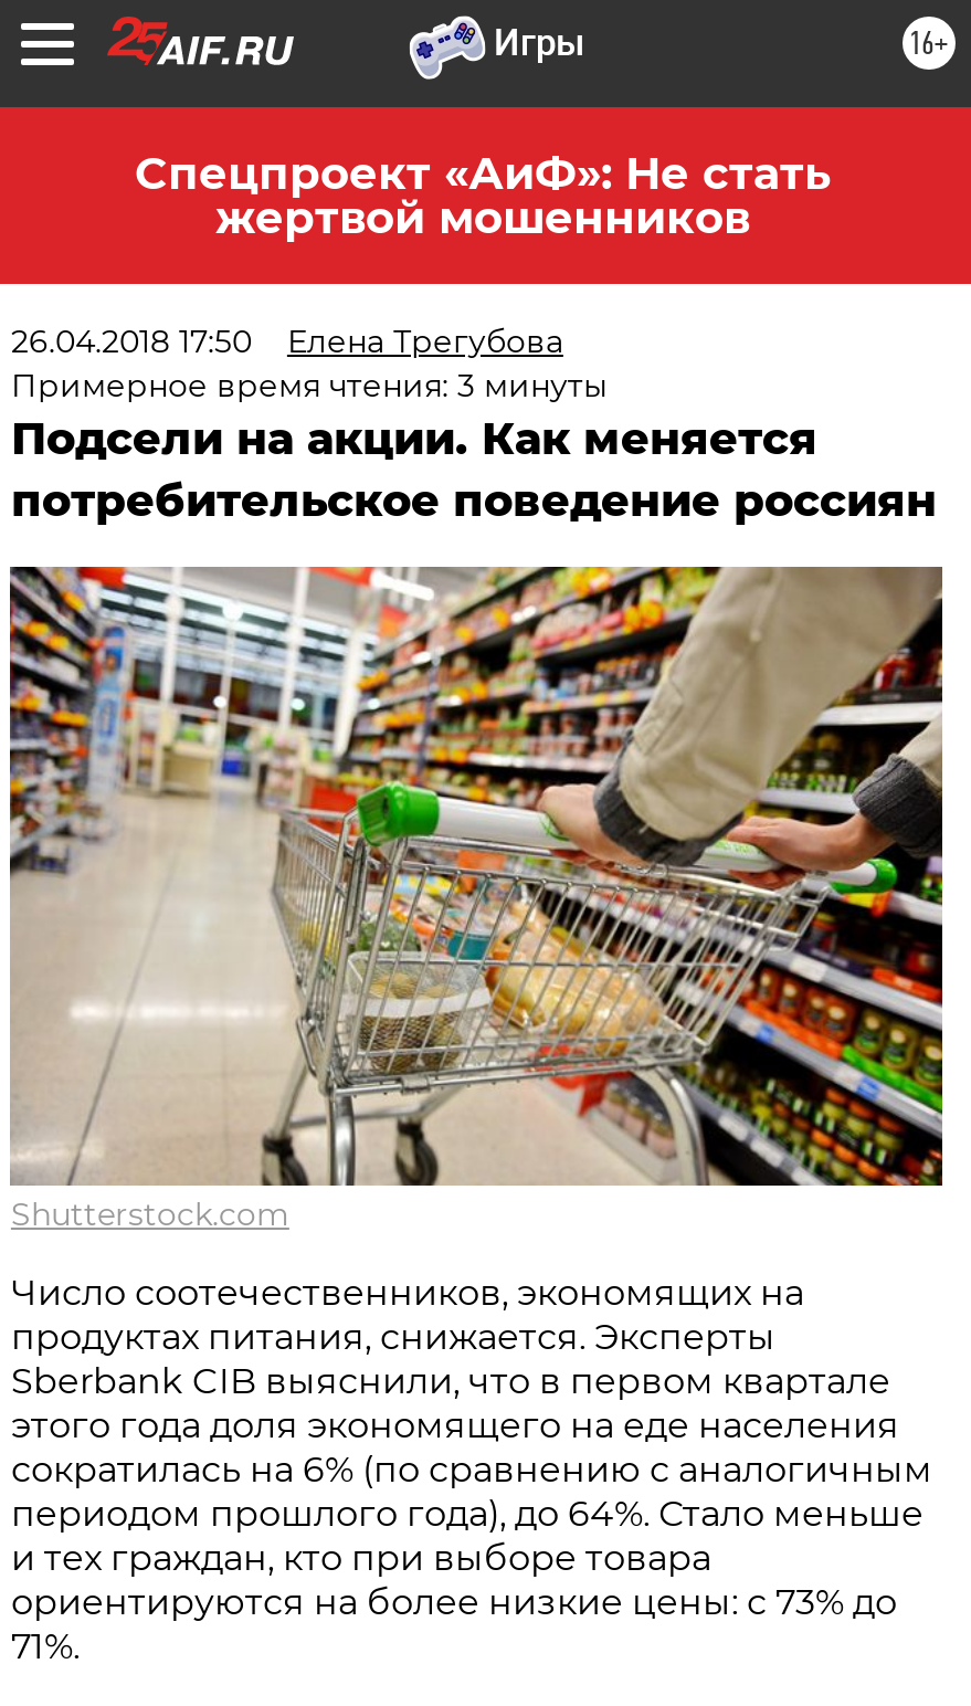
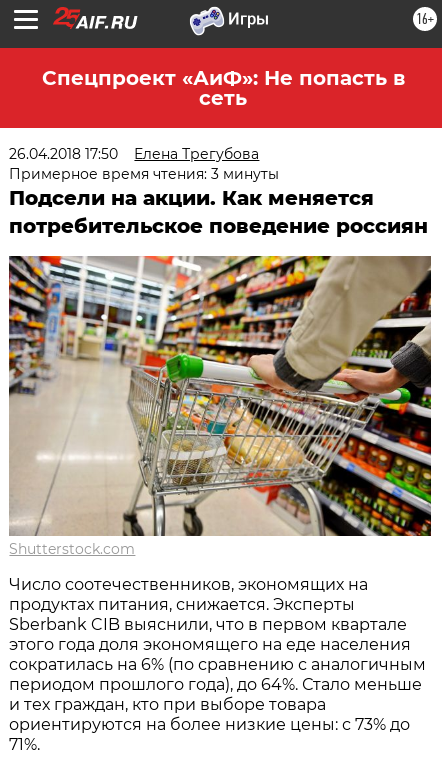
[135,147,831,244] Спецпроект «АиФ»: Не стать | жертвой мошенников -> [41,66,404,110] Спецпроект «АиФ»: Не попасть в | сеть

